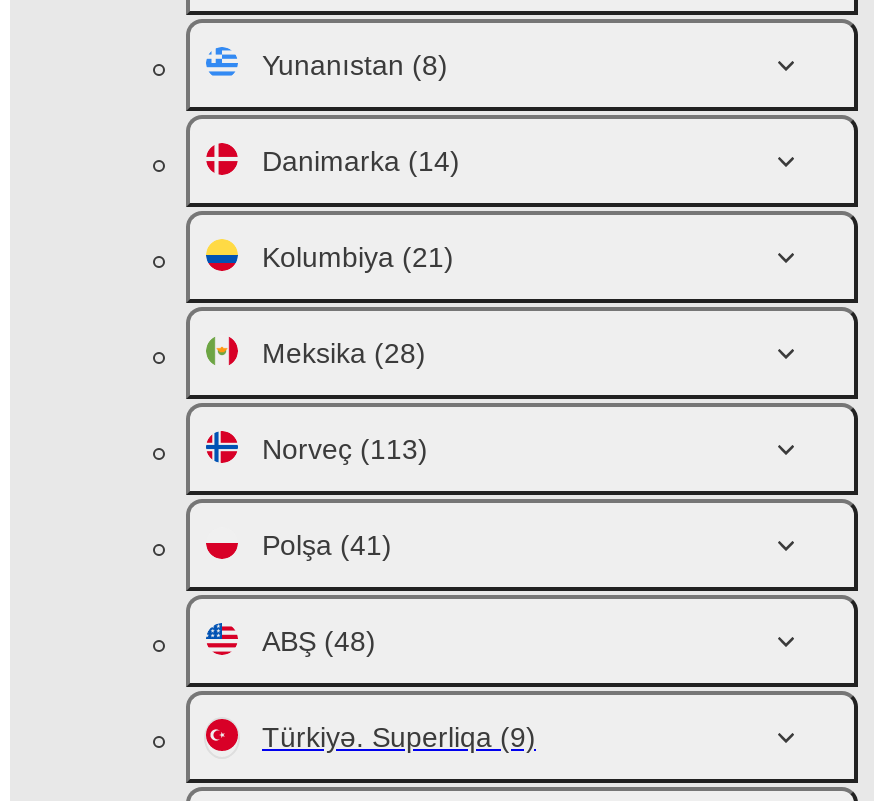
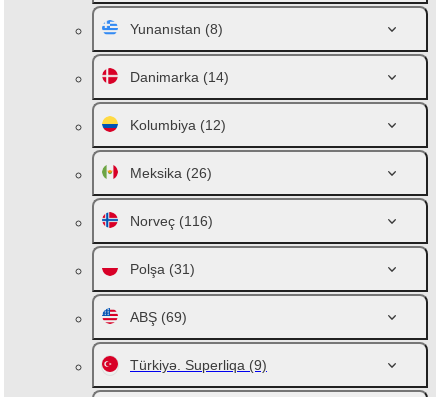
[262,241,454,273] Kolumbiya (21) -> [130,117,226,133] Kolumbiya (12)
[262,337,426,369] Meksika (28) -> [130,165,212,181] Meksika (26)
[262,433,428,465] Norveç (113) -> [130,213,213,229] Norveç (116)
[262,529,392,561] Polşa (41) -> [130,261,195,277] Polşa (31)
[262,625,376,657] ABŞ (48) -> [130,309,187,325] ABŞ (69)

